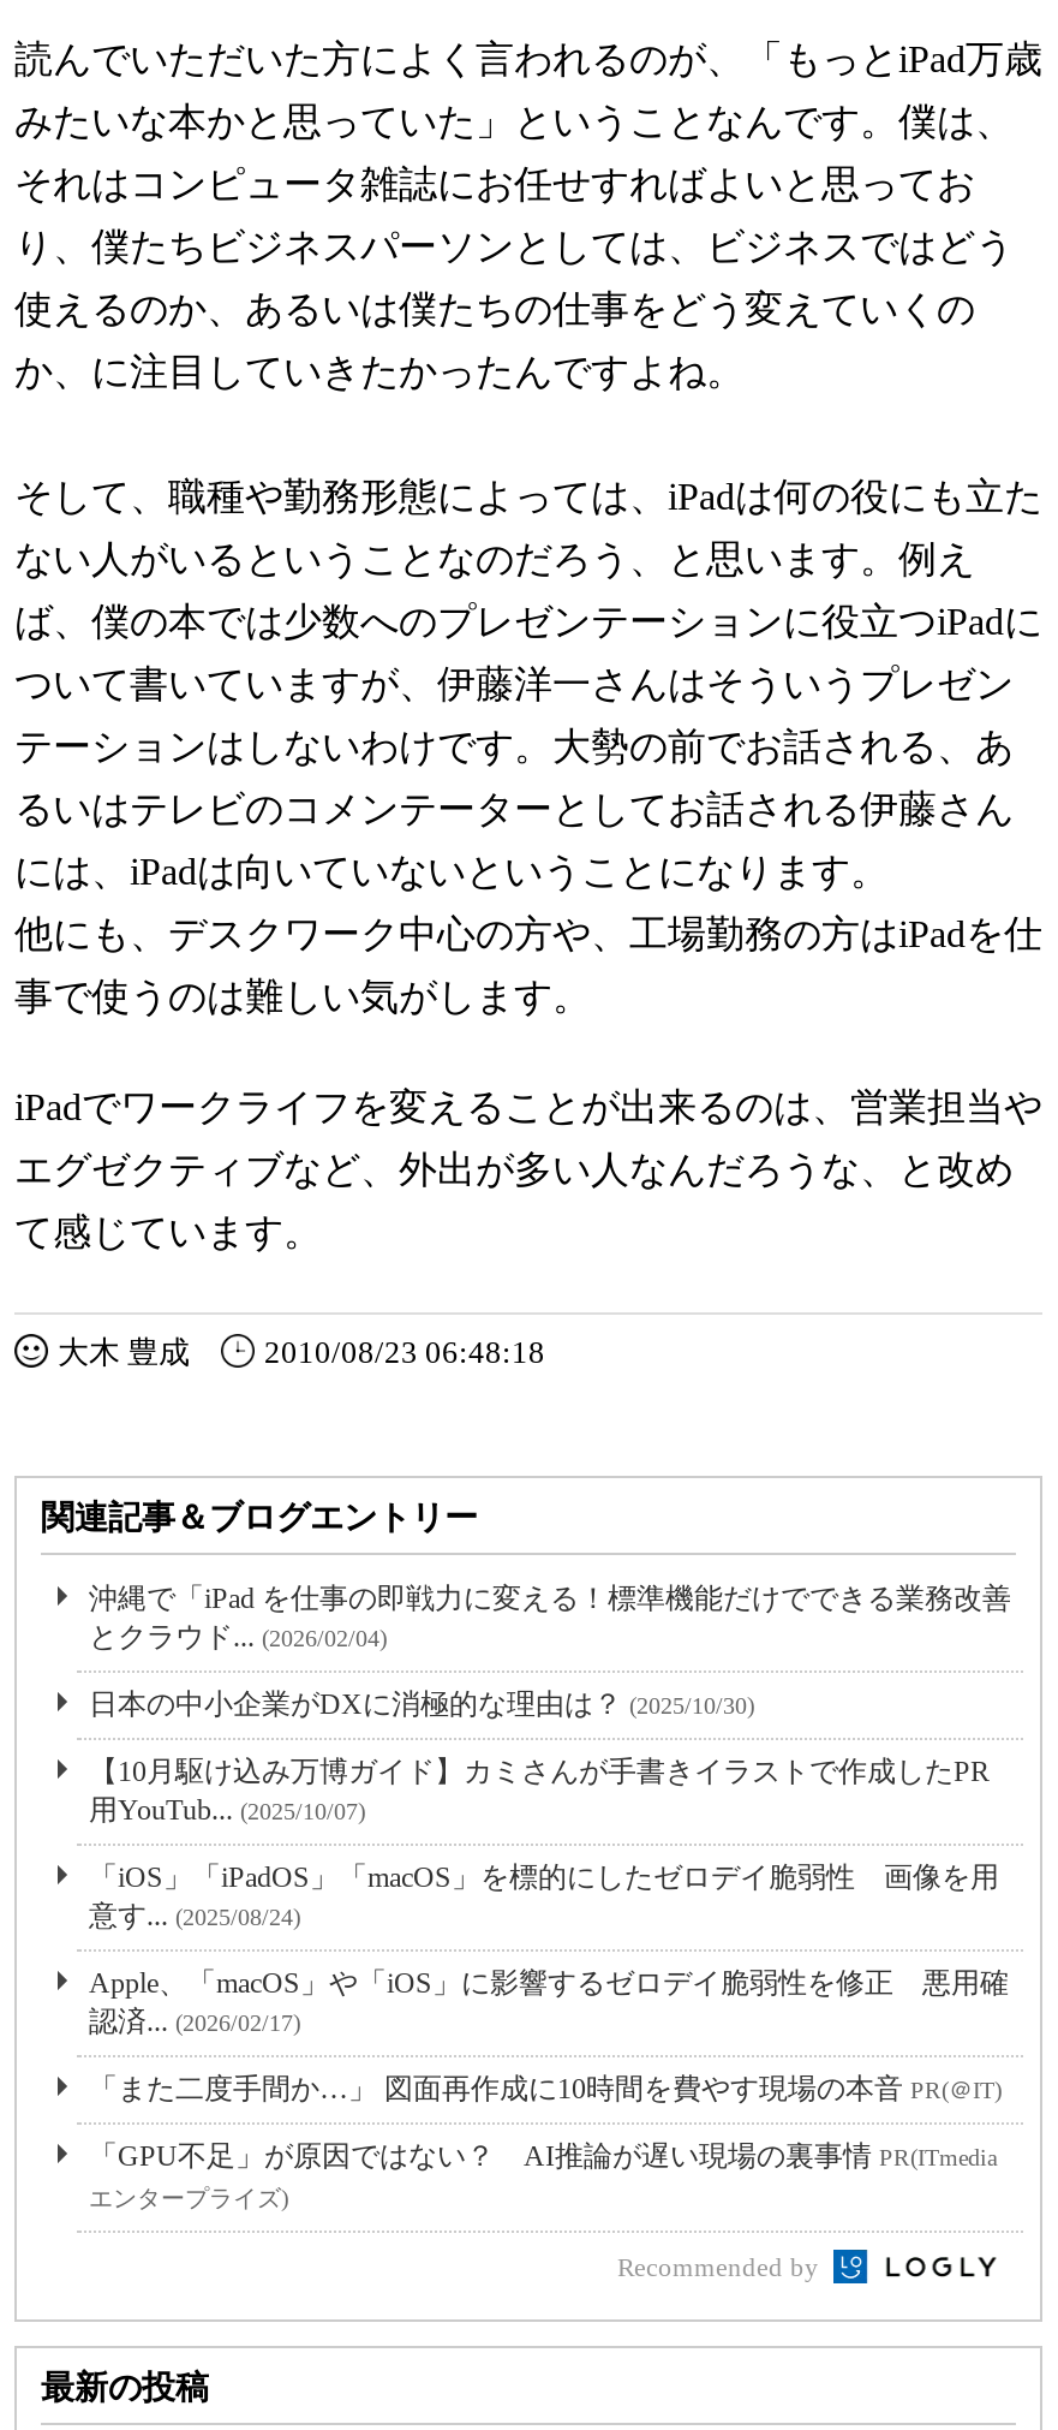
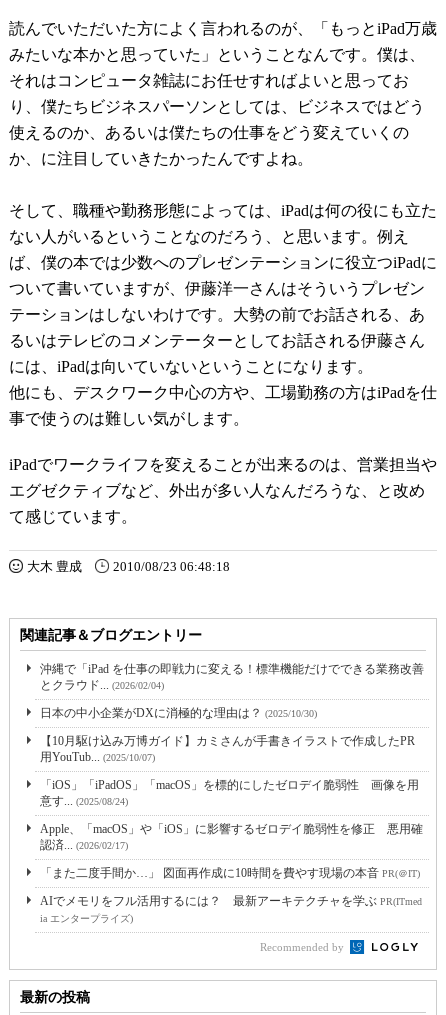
[89,2139,997,2211] 「GPU不足」が原因ではない？ AI推論が遅い現場の裏事情PR(ITmedia | エンタープライズ) -> [40,894,422,924] AIでメモリをフル活用するには？ 最新アーキテクチャを学ぶPR(ITmed | ia エンタープライズ)

